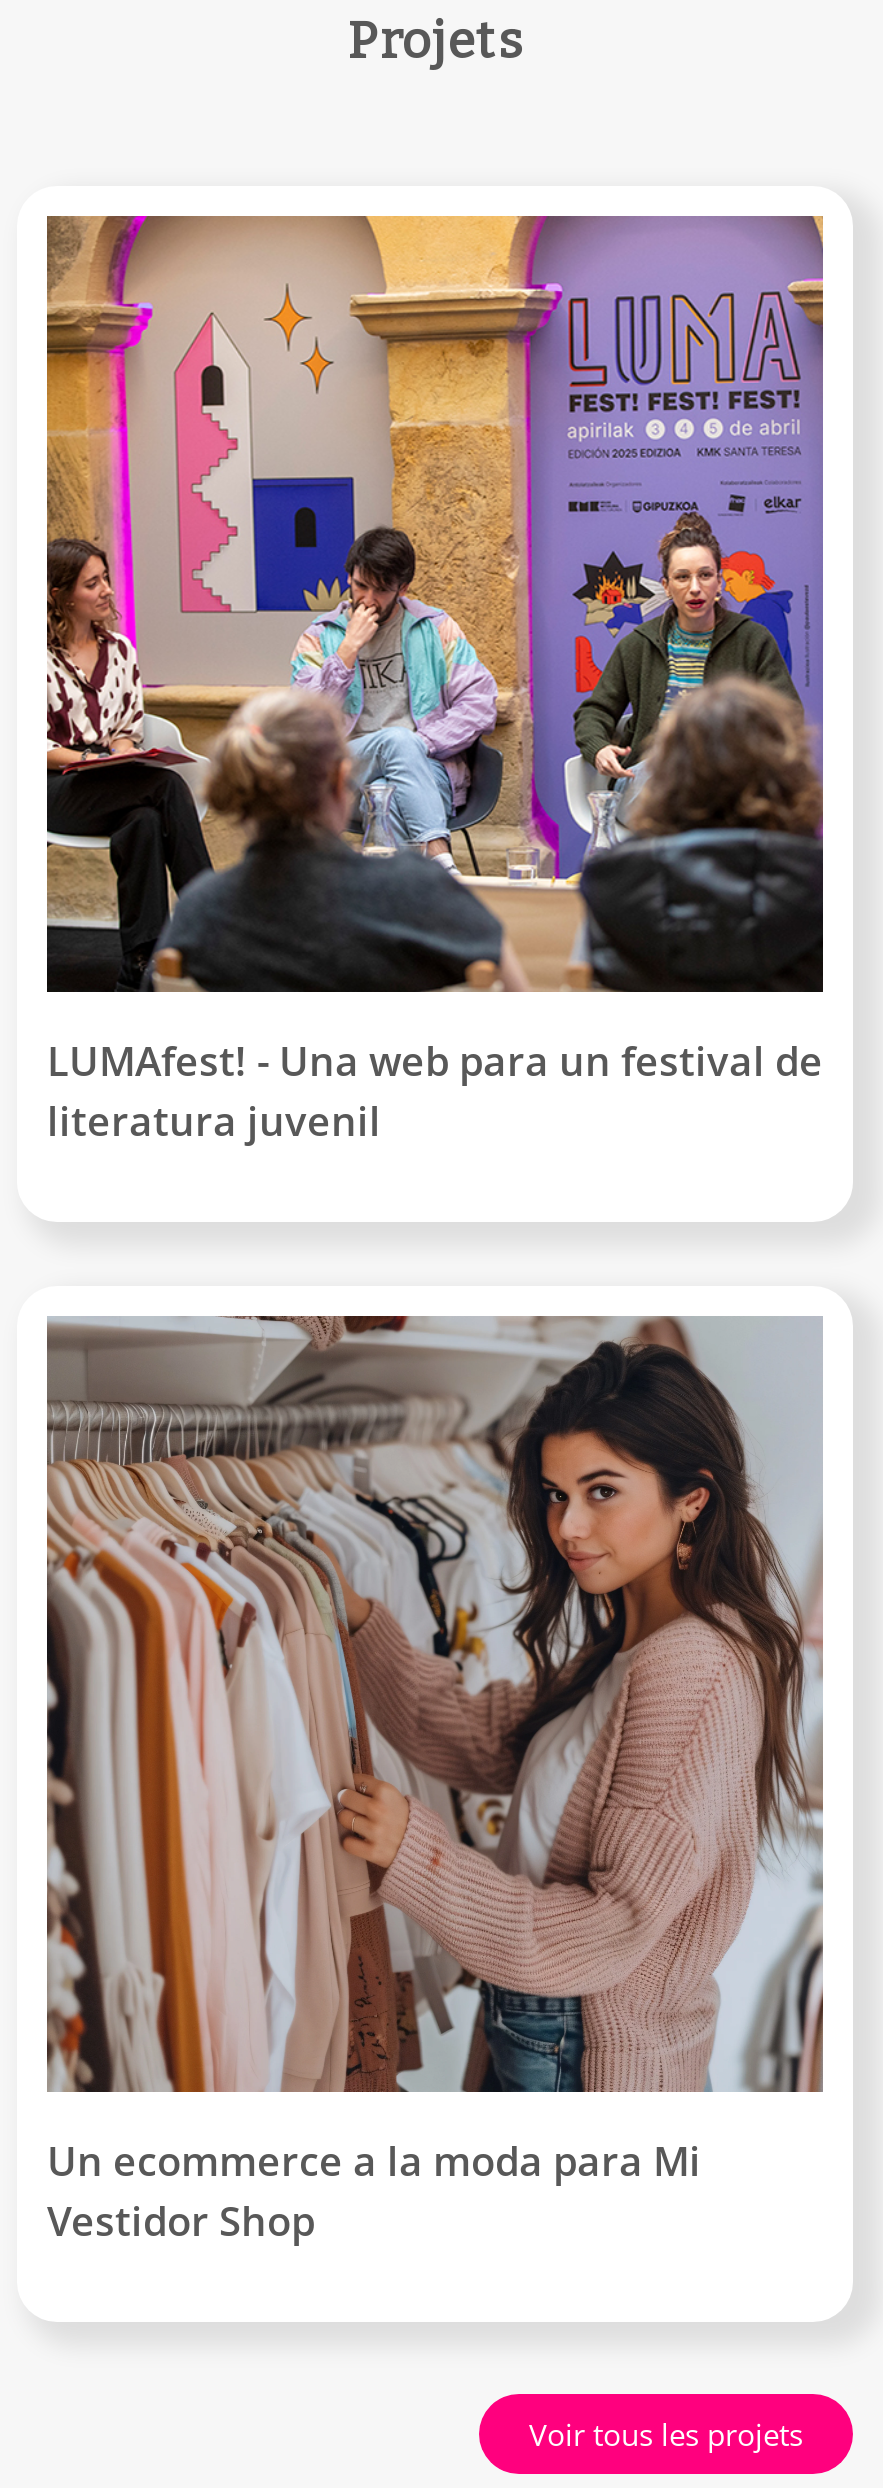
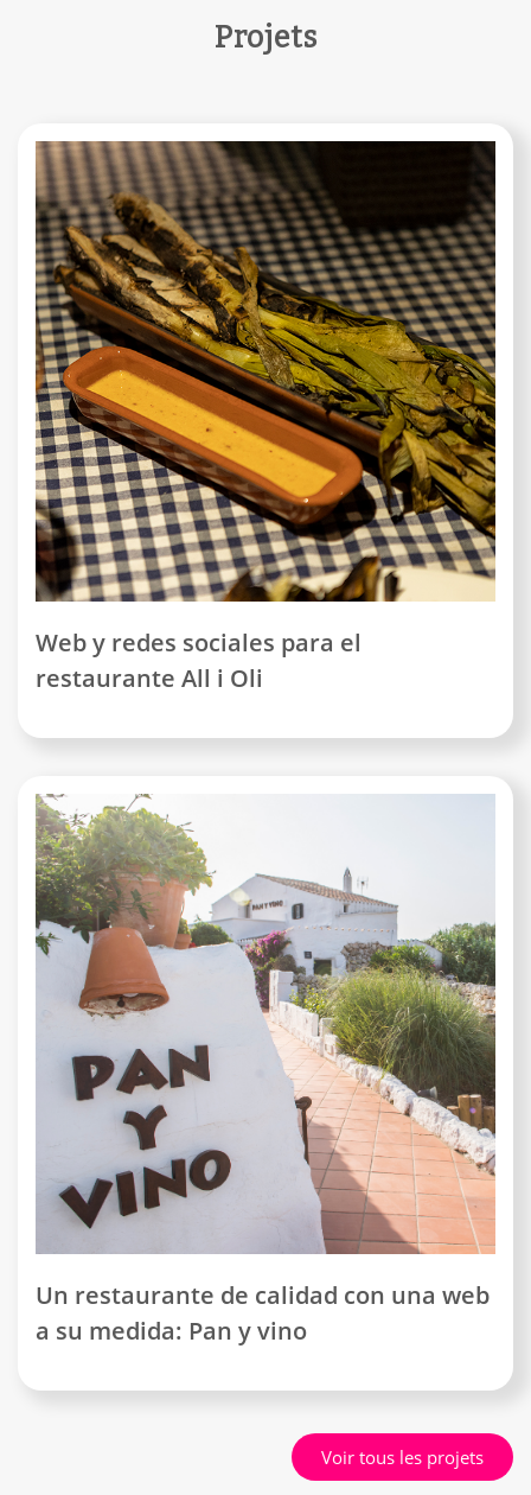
[45,214,825,1147] [image] | LUMAfest! - Una web para un festival de | literatura juvenil -> [34,140,497,694] [image] | Web y redes sociales para el | restaurante All i Oli
[45,1314,825,2247] [image] | Un ecommerce a la moda para Mi | Vestidor Shop -> [36,794,497,1346] [image] | Un restaurante de calidad con una web | a su medida: Pan y vino

